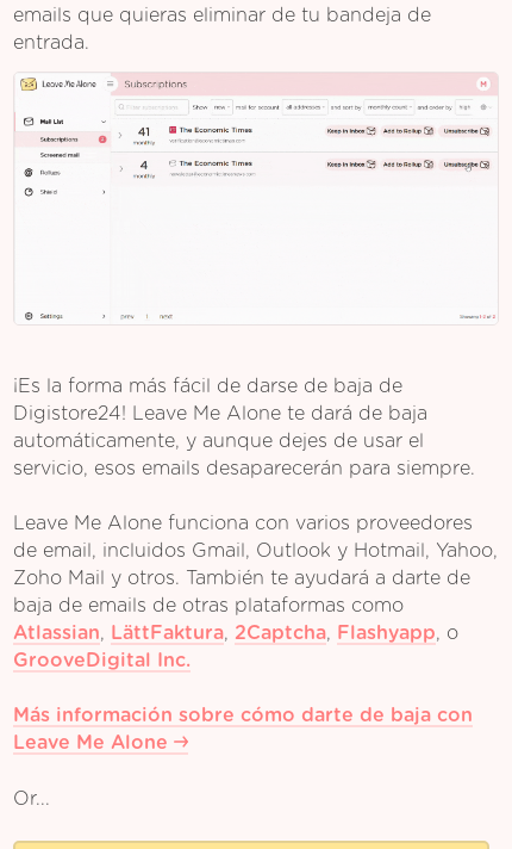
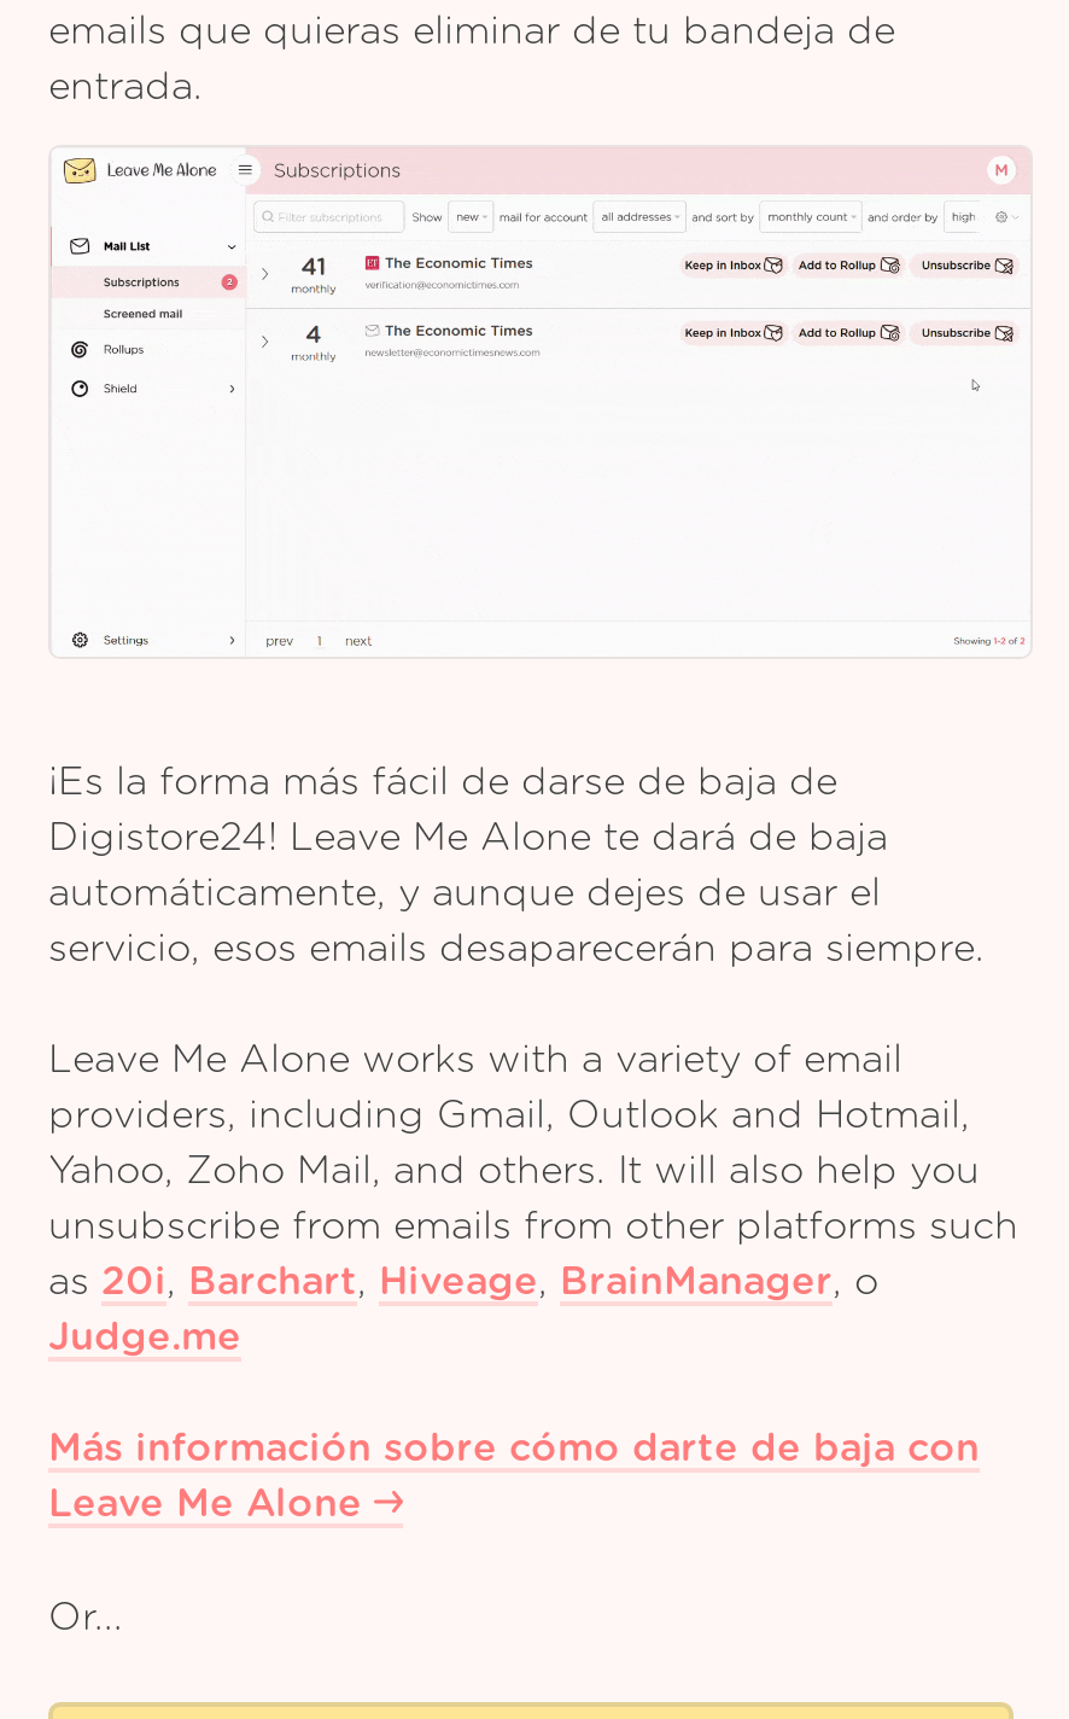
[13,514,498,670] Leave Me Alone funciona con varios proveedores | de email, incluidos Gmail, Outlook y Hotmail, Yahoo, | Zoho Mail y otros. También te ayudará a darte de | baja de emails de otras plataformas como | Atlassian, LättFaktura, 2Captcha, Flashyapp, o | GrooveDigital Inc. -> [48,1041,1018,1358] Leave Me Alone works with a variety of email | providers, including Gmail, Outlook and Hotmail, | Yahoo, Zoho Mail, and others. It will also help you | unsubscribe from emails from other platforms such | as 20i, Barchart, Hiveage, BrainManager, o | Judge.me

